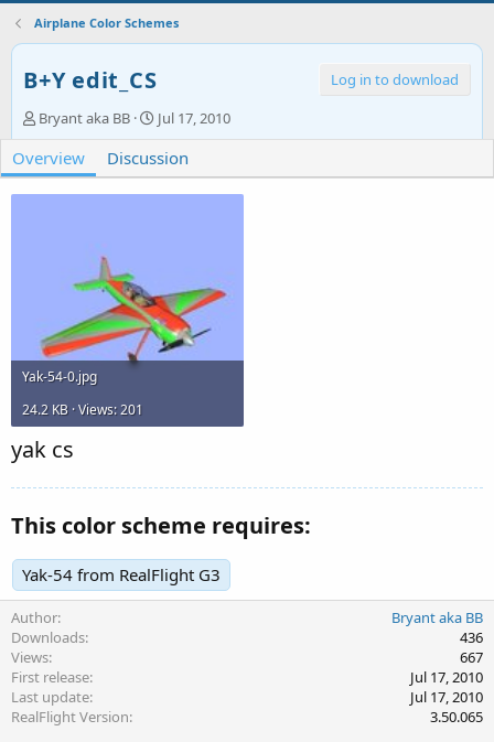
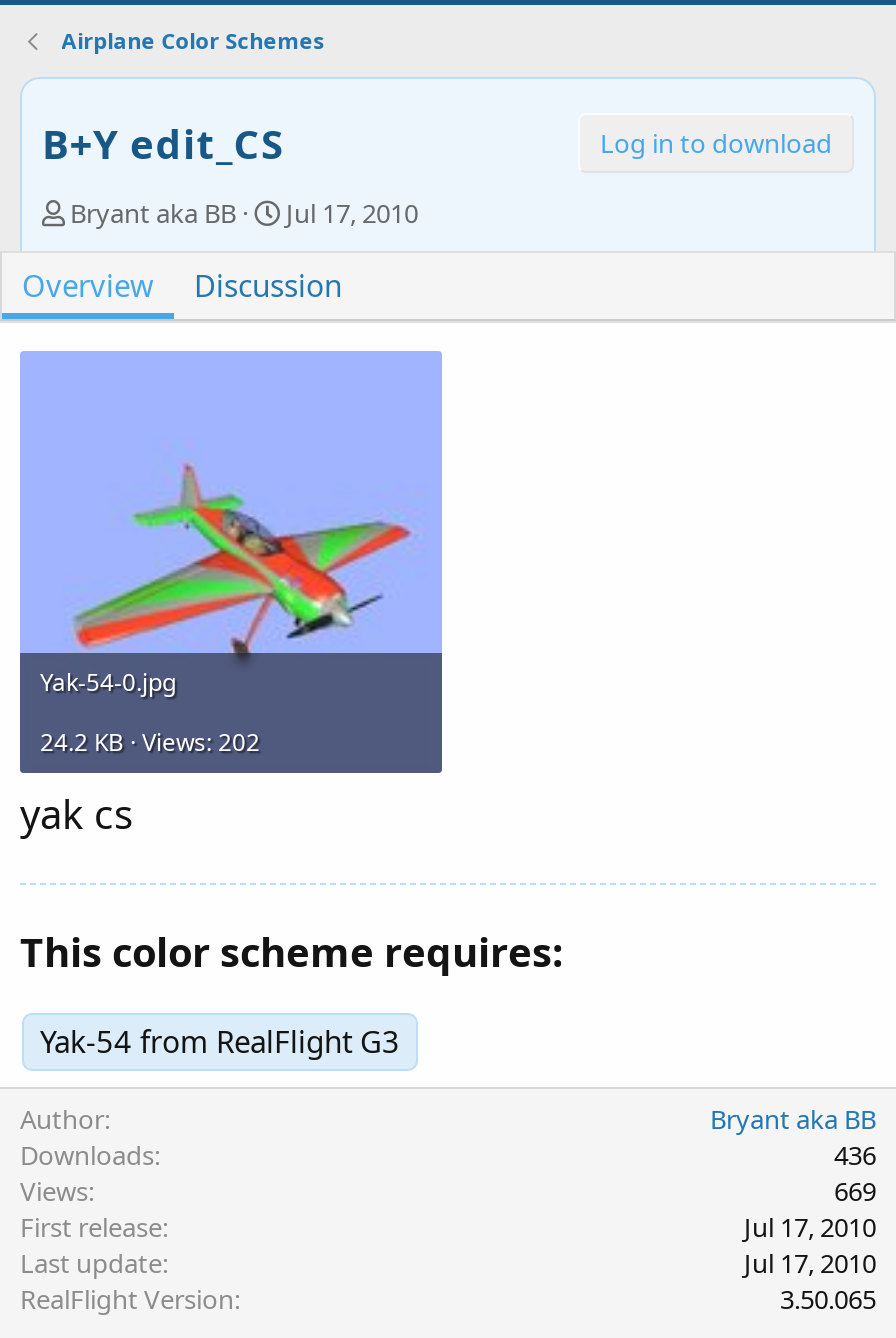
[22,400,143,419] 24.2 KB · Views: 201 -> [40,725,260,759] 24.2 KB · Views: 202
[460,647,483,667] 667 -> [834,1172,876,1208] 669

